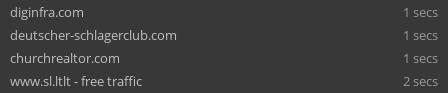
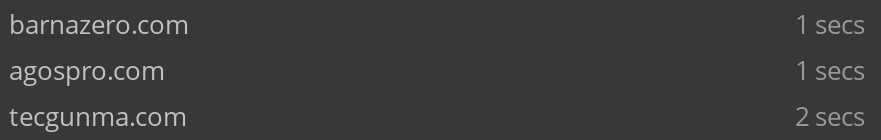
[10,3,84,21] diginfra.com -> [9,5,189,41] barnazero.com
[10,26,177,44] deutscher-schlagerclub.com -> [9,51,165,87] agospro.com
[10,49,438,90] churchrealtor.com | 1 secs | www.sl.ltlt - free traffic -> [9,97,187,133] tecgunma.com

